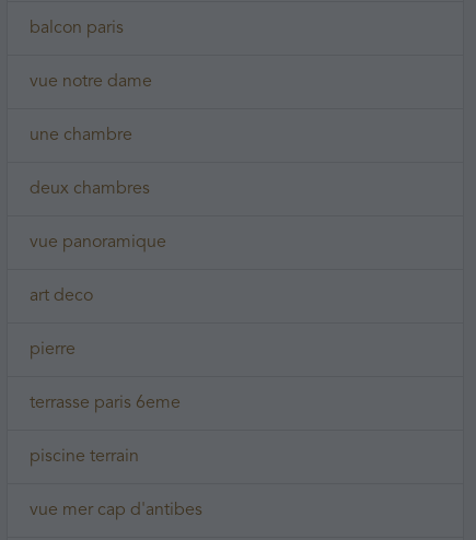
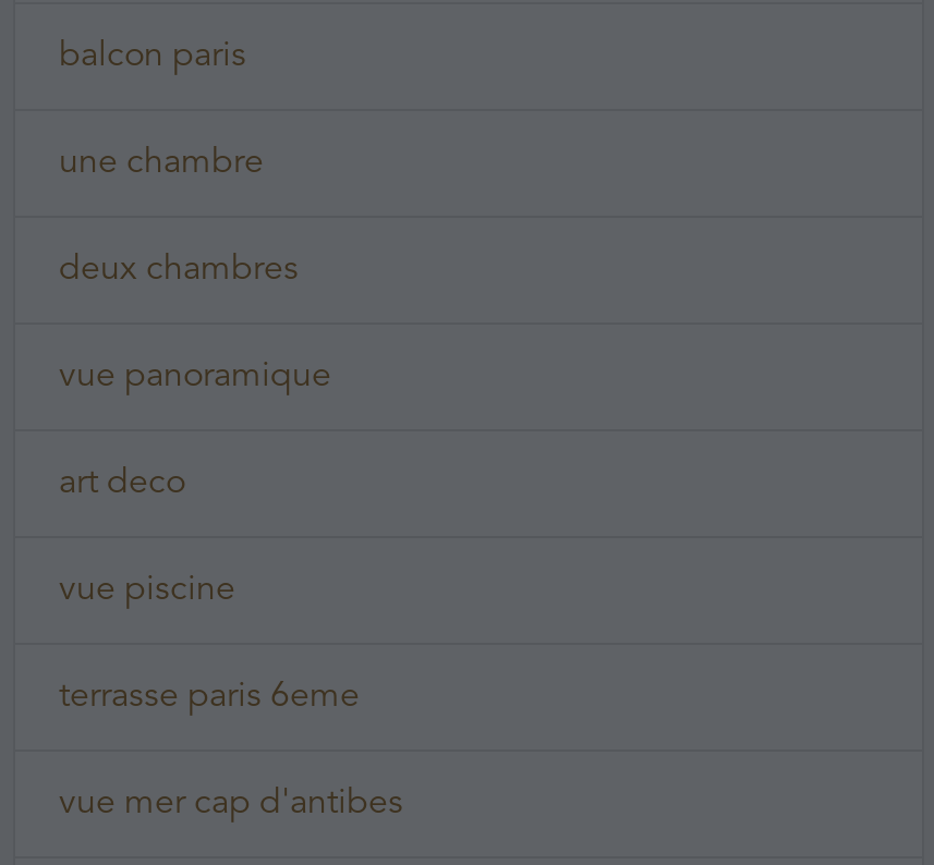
[30,73,152,91] vue notre dame -> none
[30,341,76,359] pierre -> [59,573,235,608] vue piscine
[30,448,139,466] piscine terrain -> none

